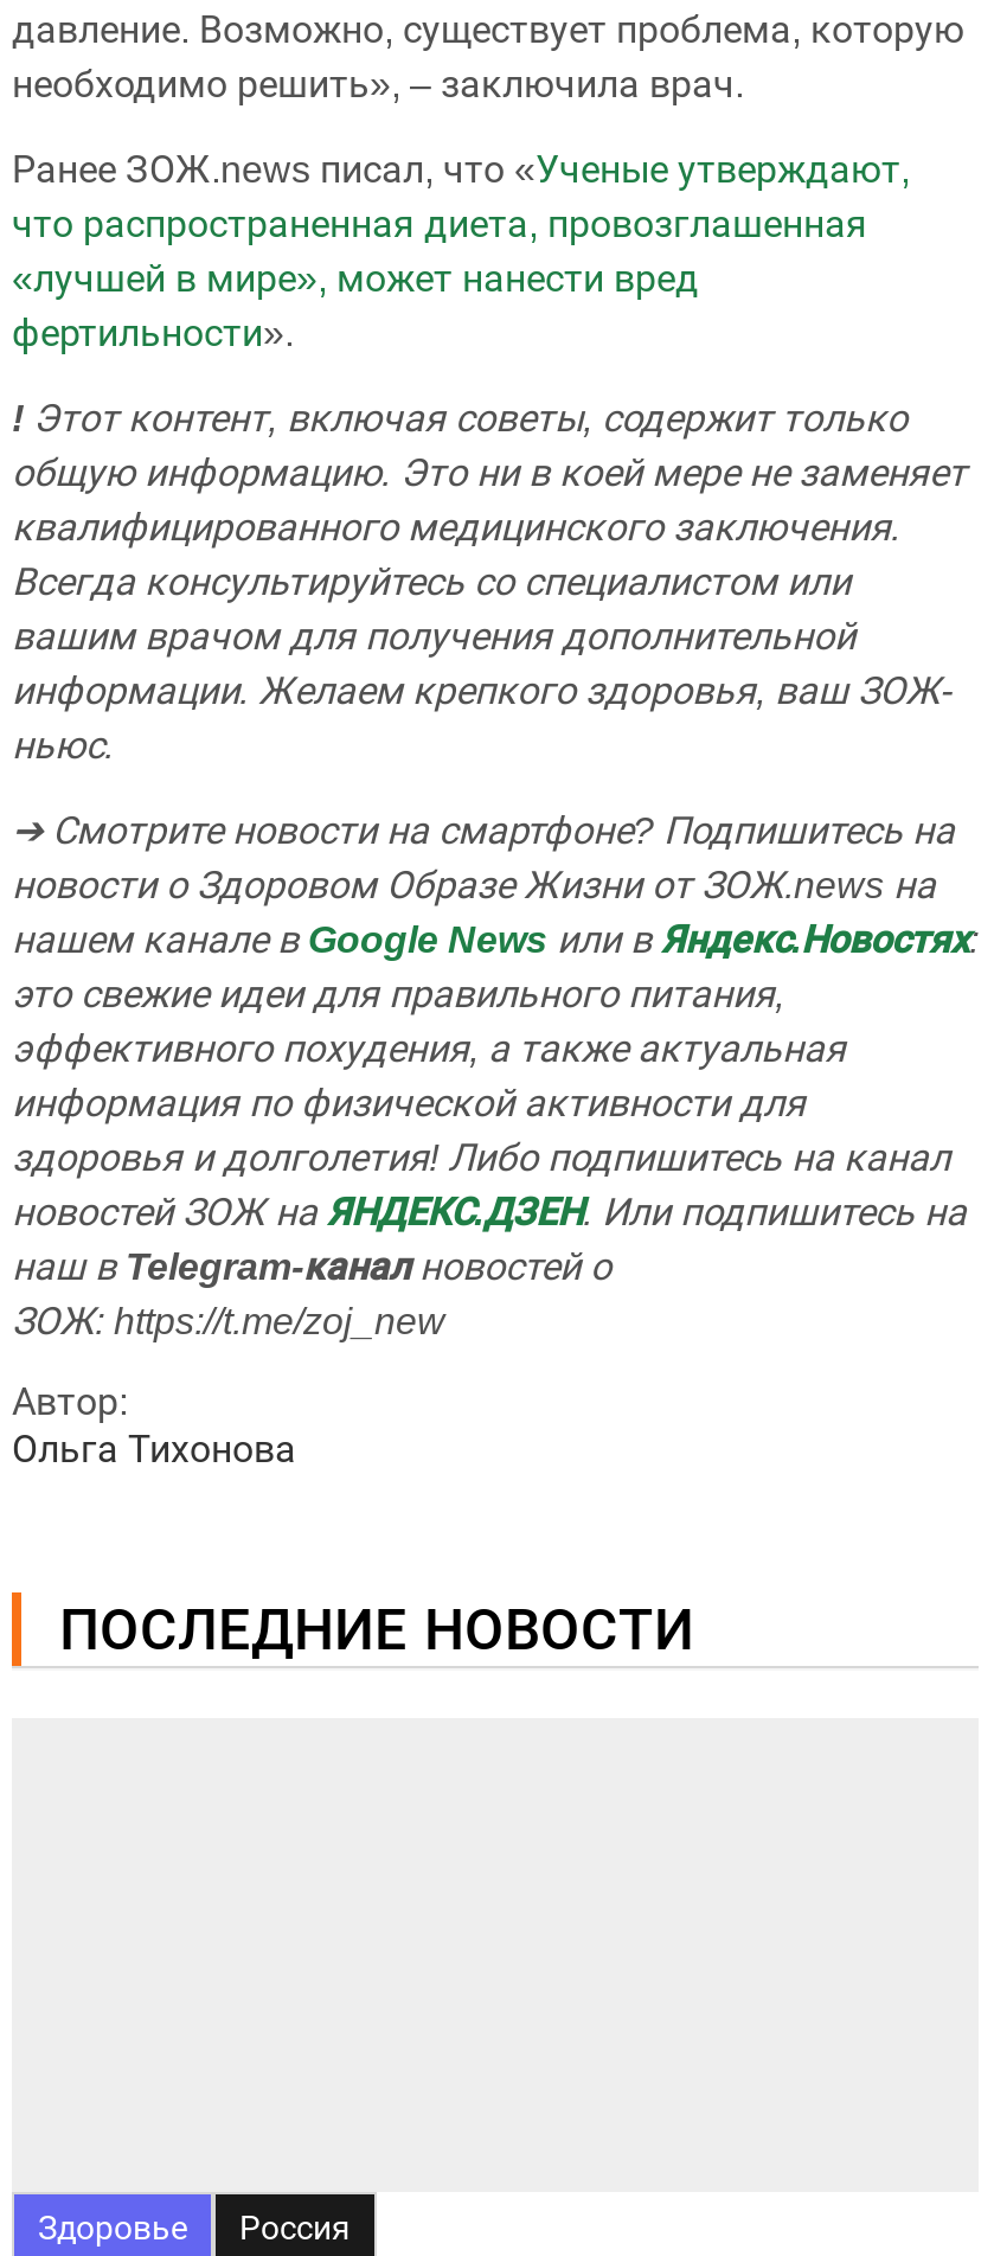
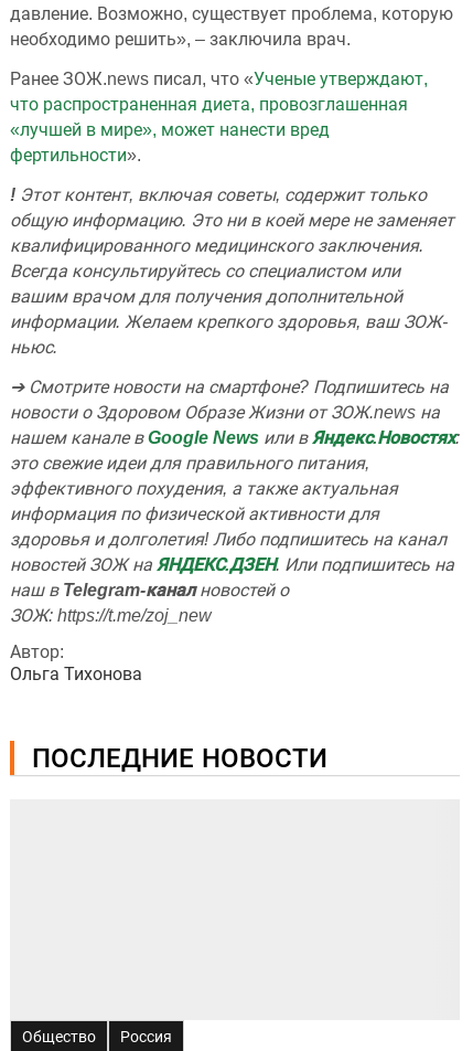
[38,2207,187,2245] Здоровье -> [22,1028,96,1046] Общество

